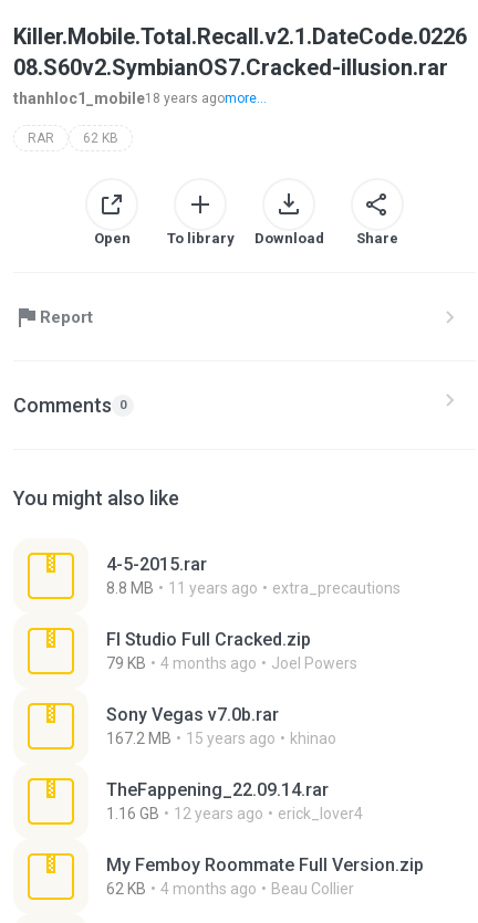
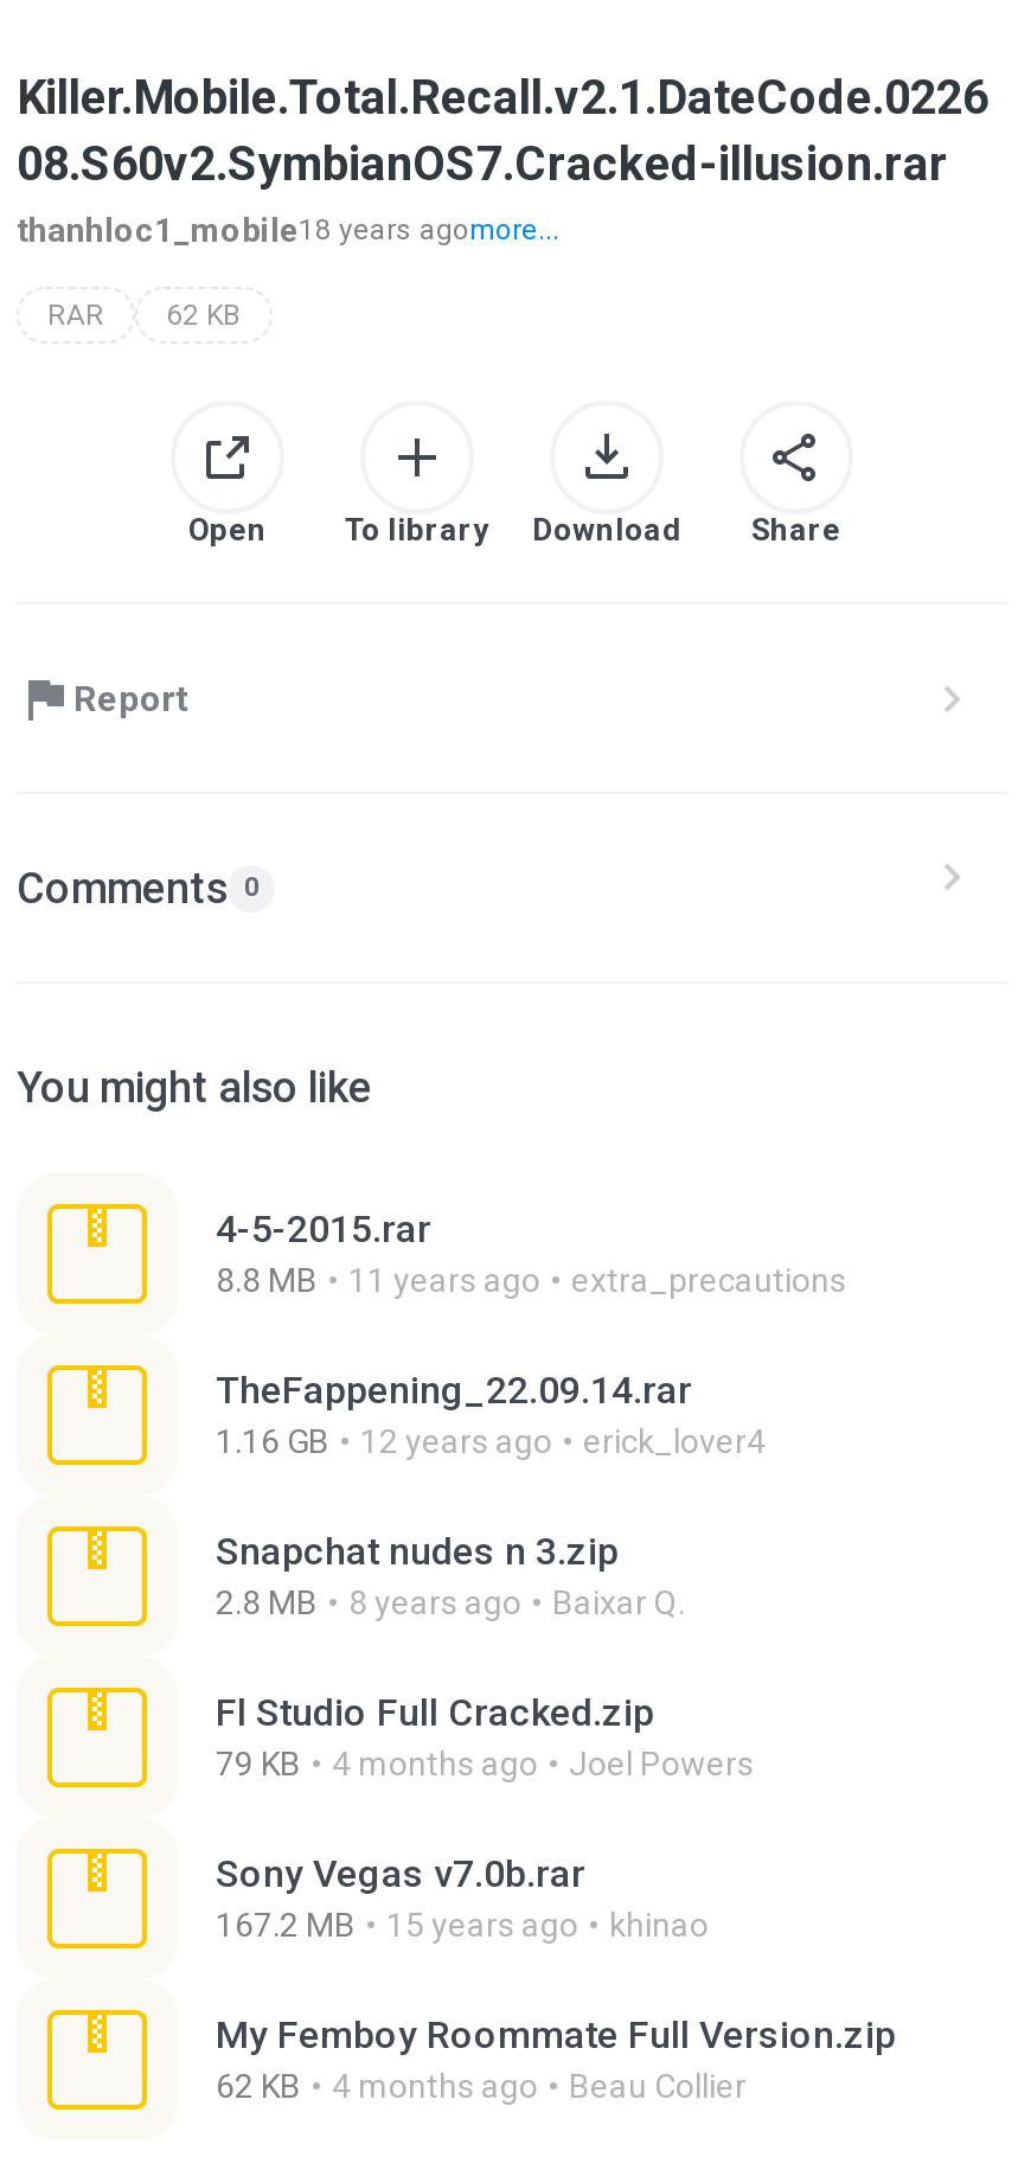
none -> [216,1529,685,1621] Snapchat nudes n 3.zip | 2.8 MB | 8 years ago | Baixar Q.
moved [106,629,357,747] -> [216,1690,754,1944]: Fl Studio Full Cracked.zip | 79 KB | 4 months ago | Joel Powers | Sony Vegas v7.0b.rar | 167.2 MB | 15 years ago | khinao
moved [106,779,363,822] -> [216,1368,766,1460]: TheFappening_22.09.14.rar | 1.16 GB | 12 years ago | erick_lover4

